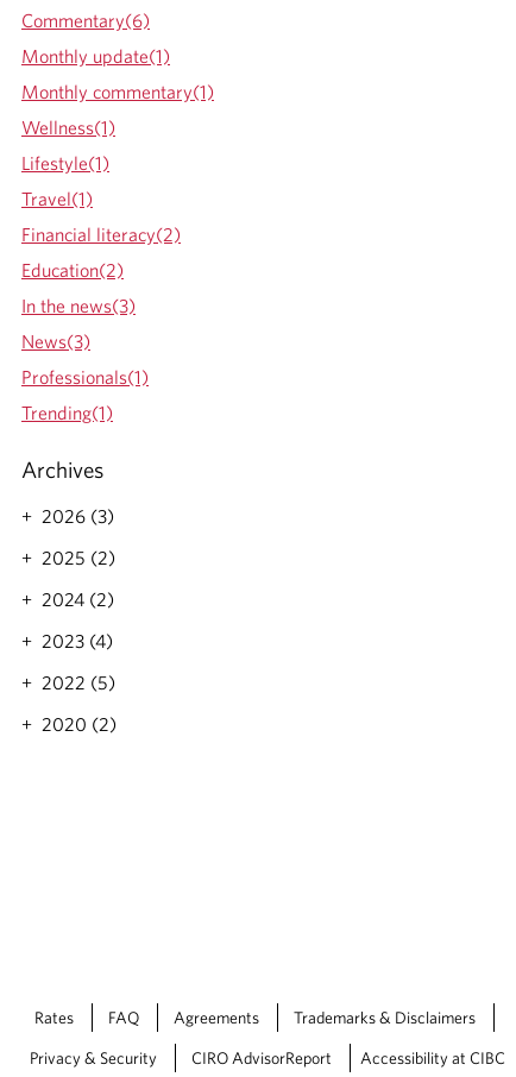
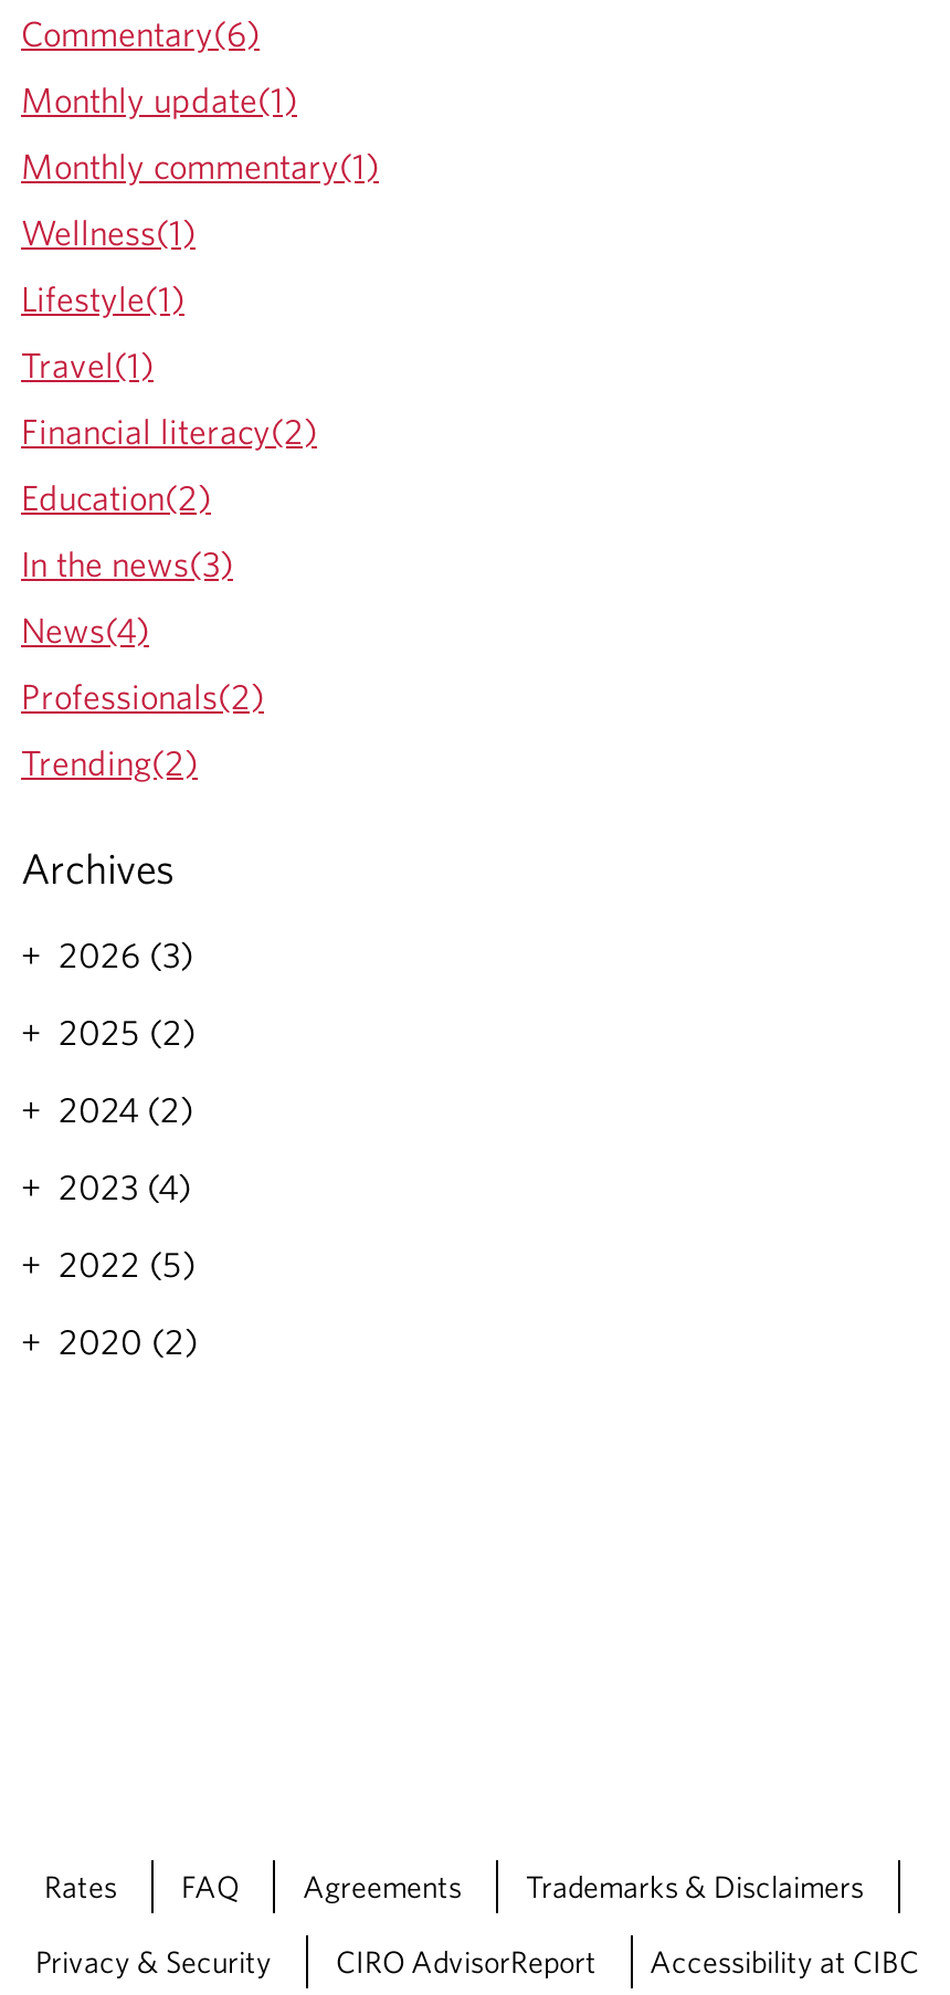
[21,330,90,351] News(3) -> [21,609,149,649] News(4)
[21,366,149,387] Professionals(1) -> [21,675,264,715] Professionals(2)
[21,401,113,423] Trending(1) -> [21,741,198,781] Trending(2)

